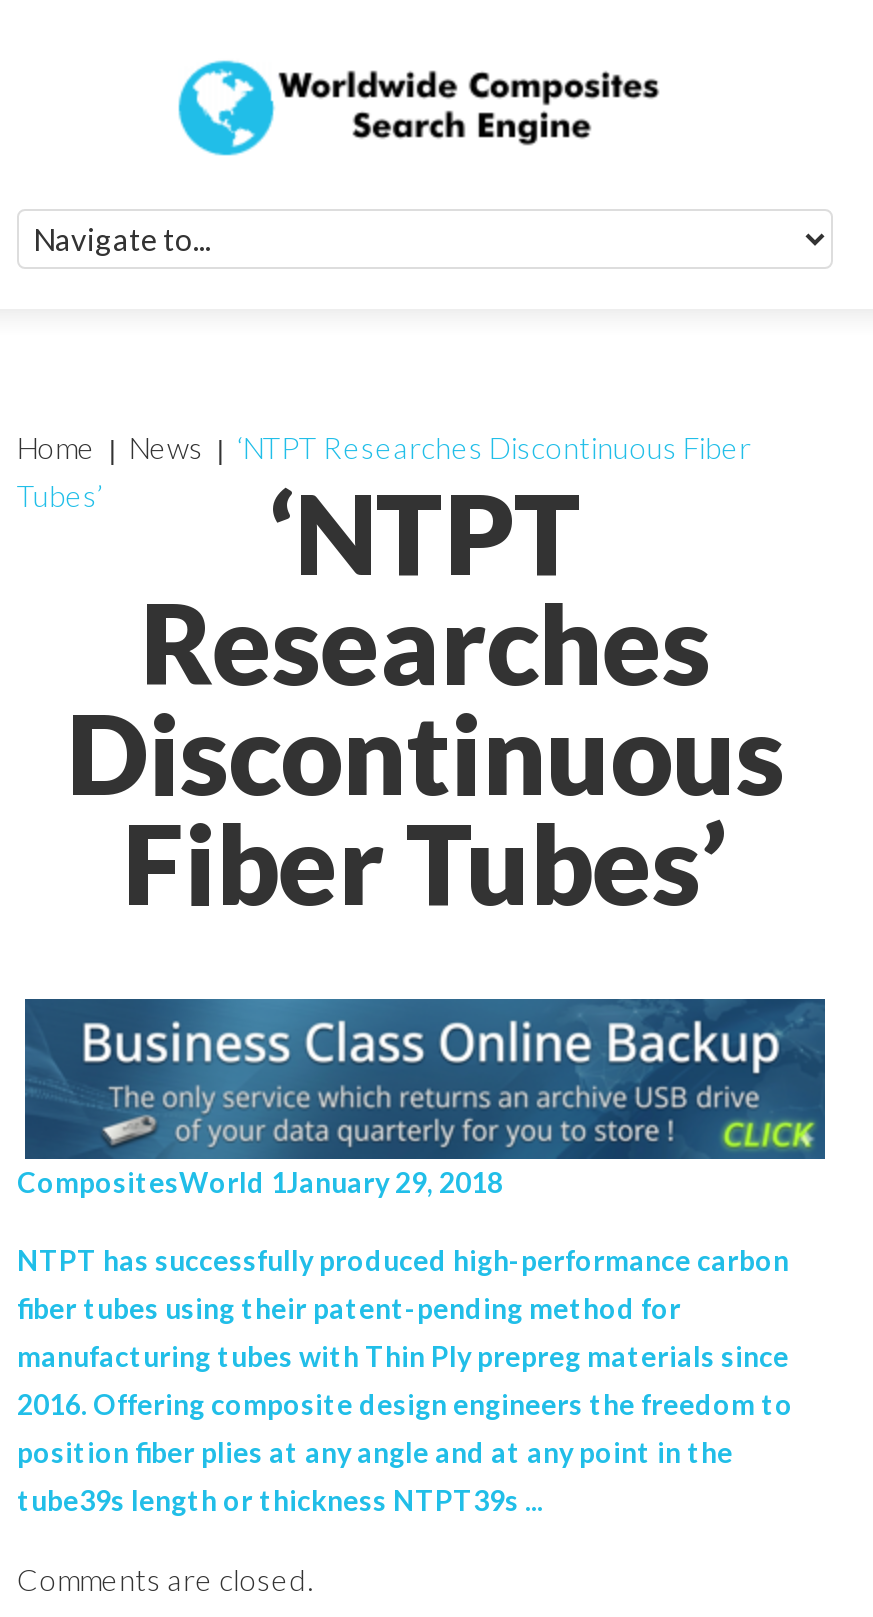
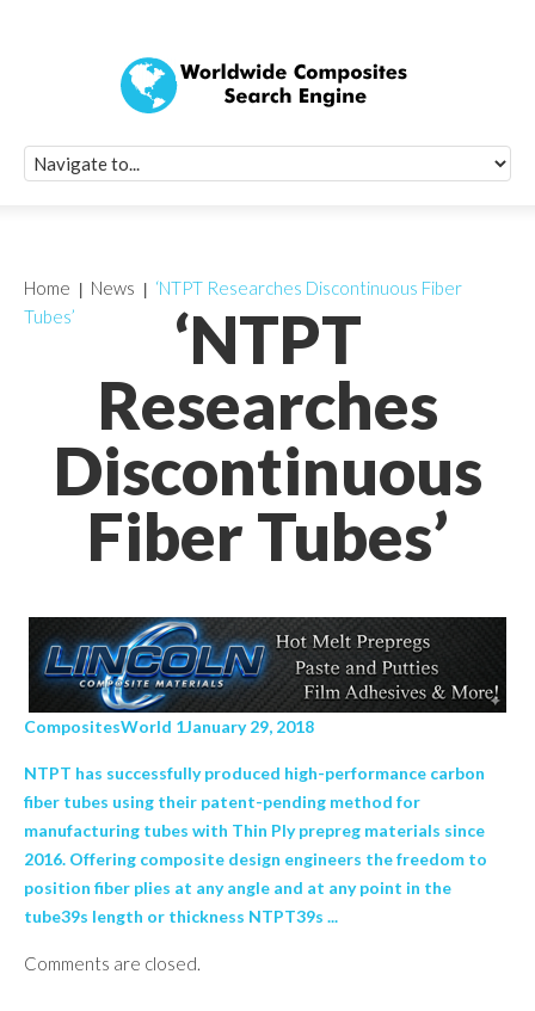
[23,997,827,1161] [image] -> [27,616,508,714] [image]

